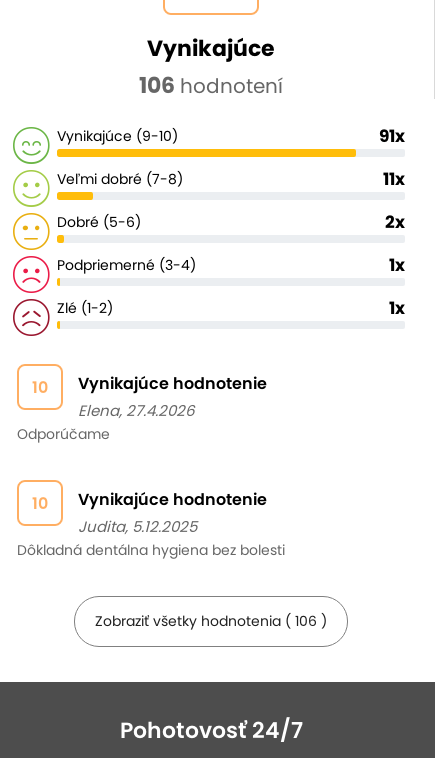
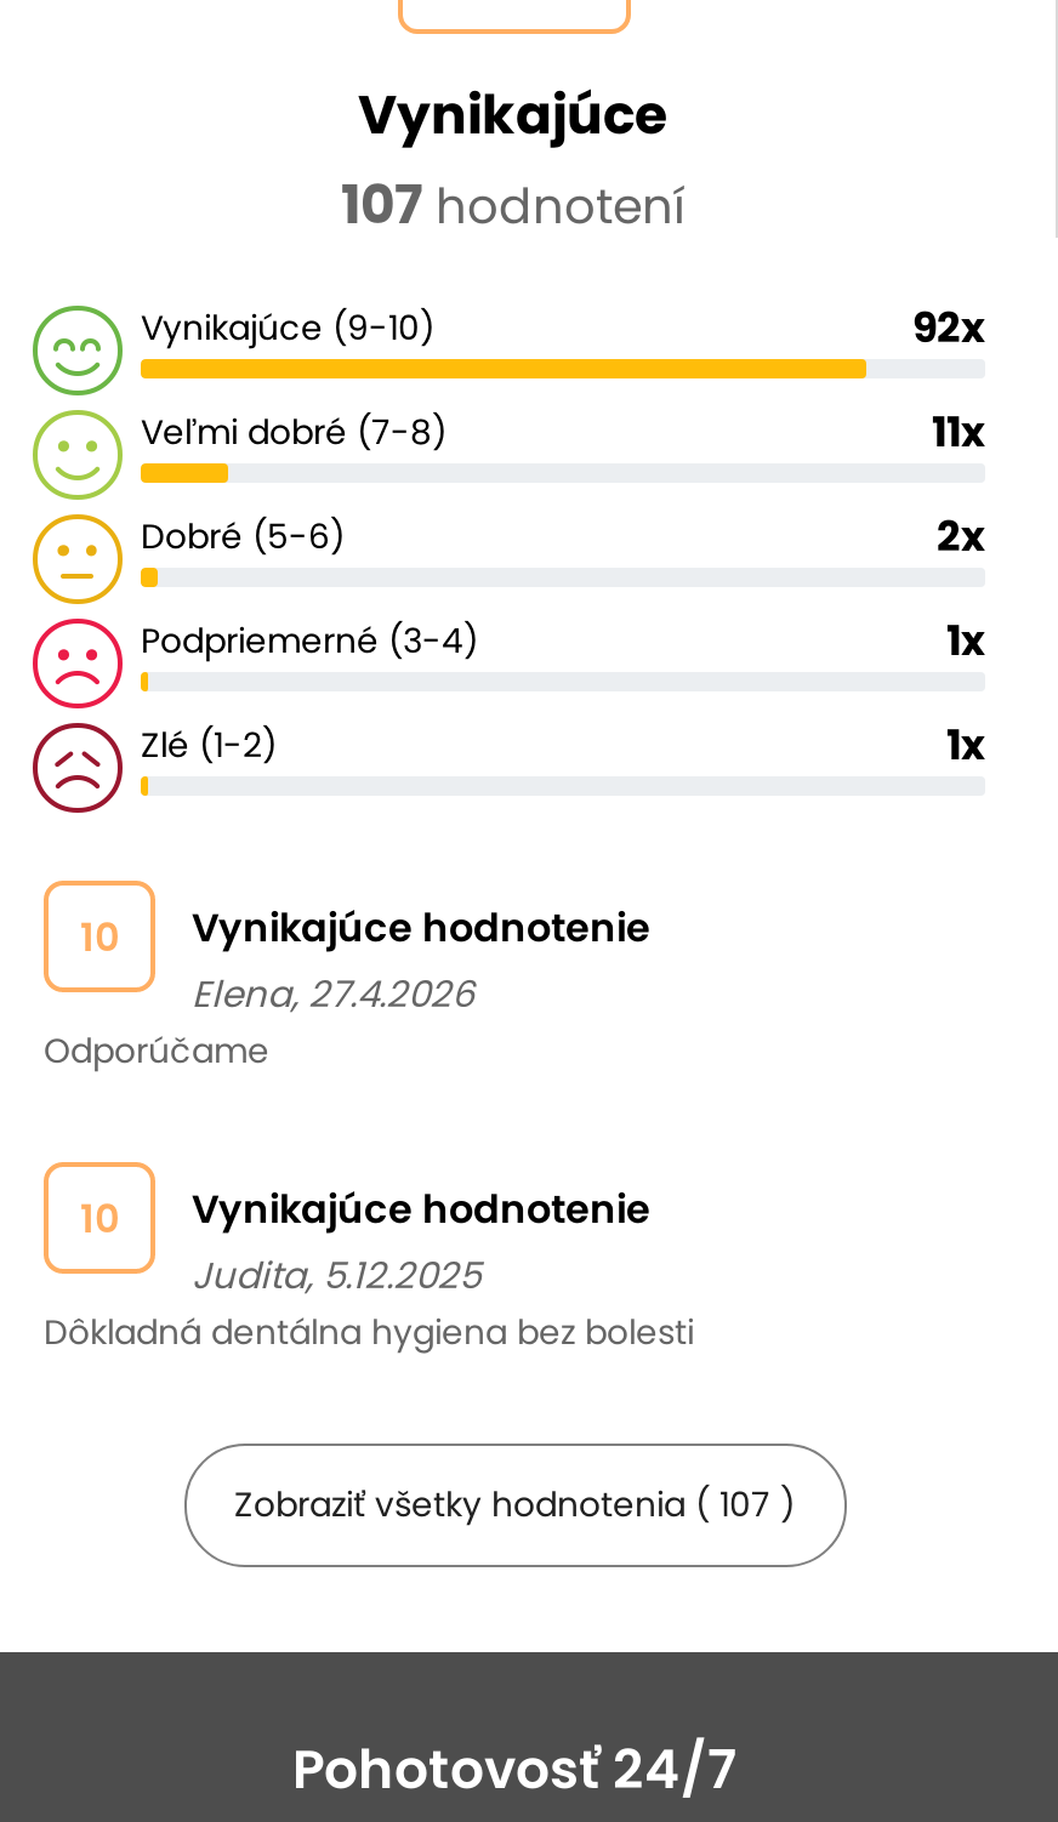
[138,70,282,101] 106 hodnotení -> [341,167,686,243] 107 hodnotení
[379,124,405,148] 91x -> [912,298,985,357] 92x
[95,611,327,631] Zobraziť všetky hodnotenia ( 106 ) -> [234,1480,795,1528] Zobraziť všetky hodnotenia ( 107 )

